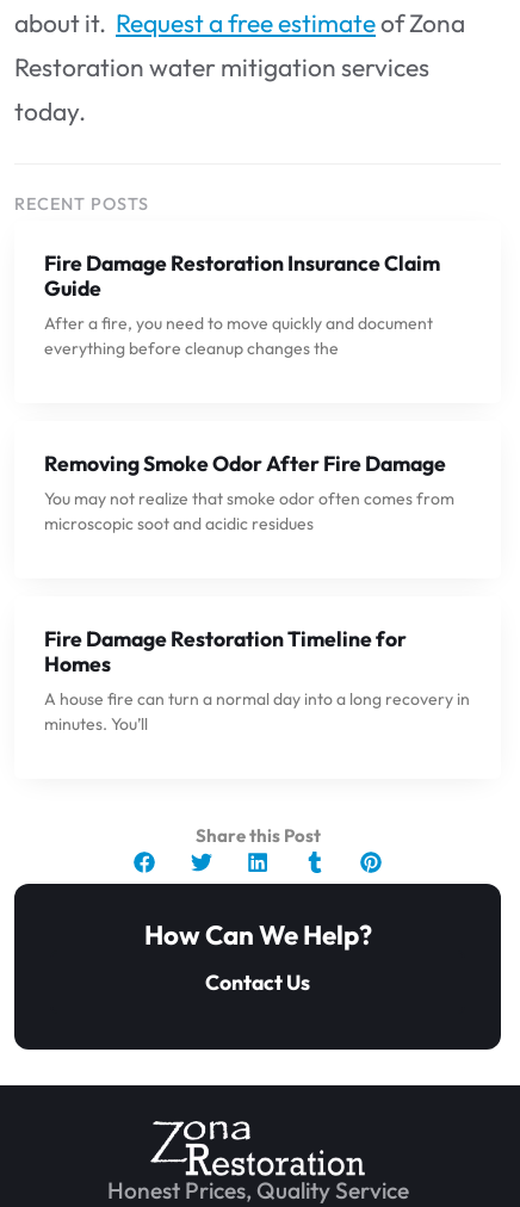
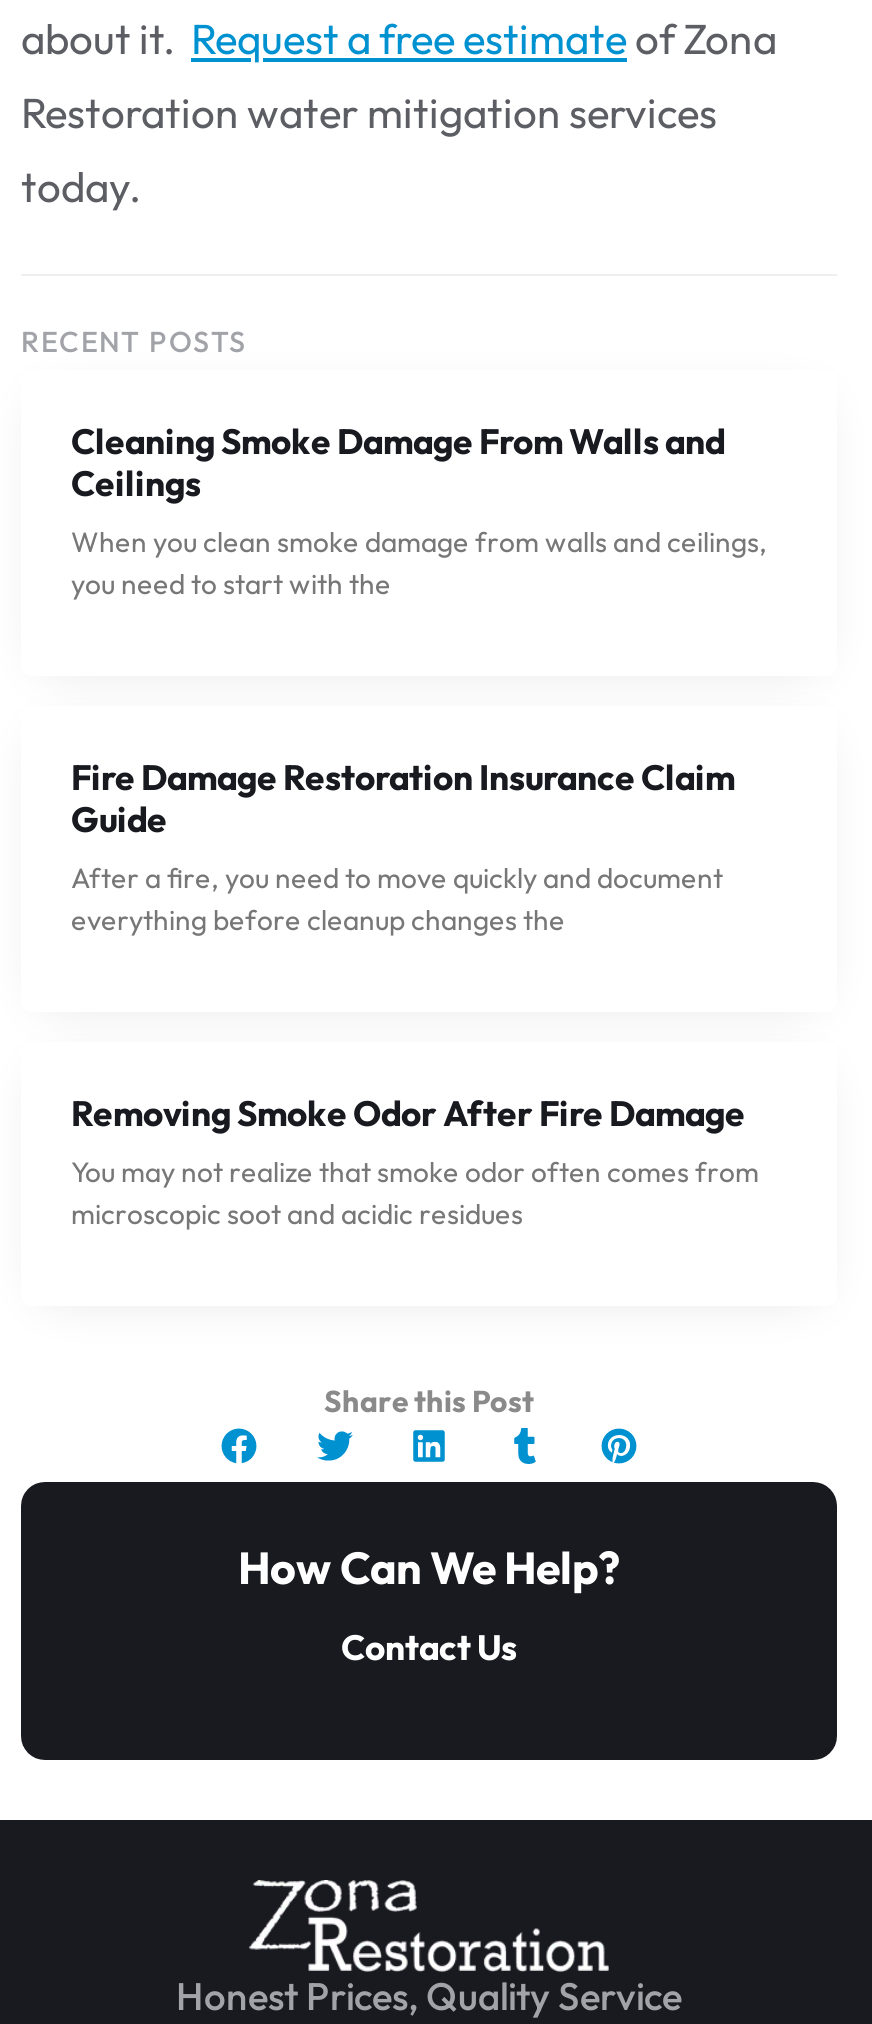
none -> [71,417,767,601] Cleaning Smoke Damage From Walls and | Ceilings | When you clean smoke damage from walls and ceilings, | you need to start with the
moved [44,249,454,534] -> [71,753,759,1231]: Fire Damage Restoration Insurance Claim | Guide | After a fire, you need to move quickly and document | everything before cleanup changes the | Removing Smoke Odor After Fire Damage | You may not realize that smoke odor often comes from | microscopic soot and acidic residues
[44,625,470,734] Fire Damage Restoration Timeline for | Homes | A house fire can turn a normal day into a long recovery in | minutes. You’ll -> none

